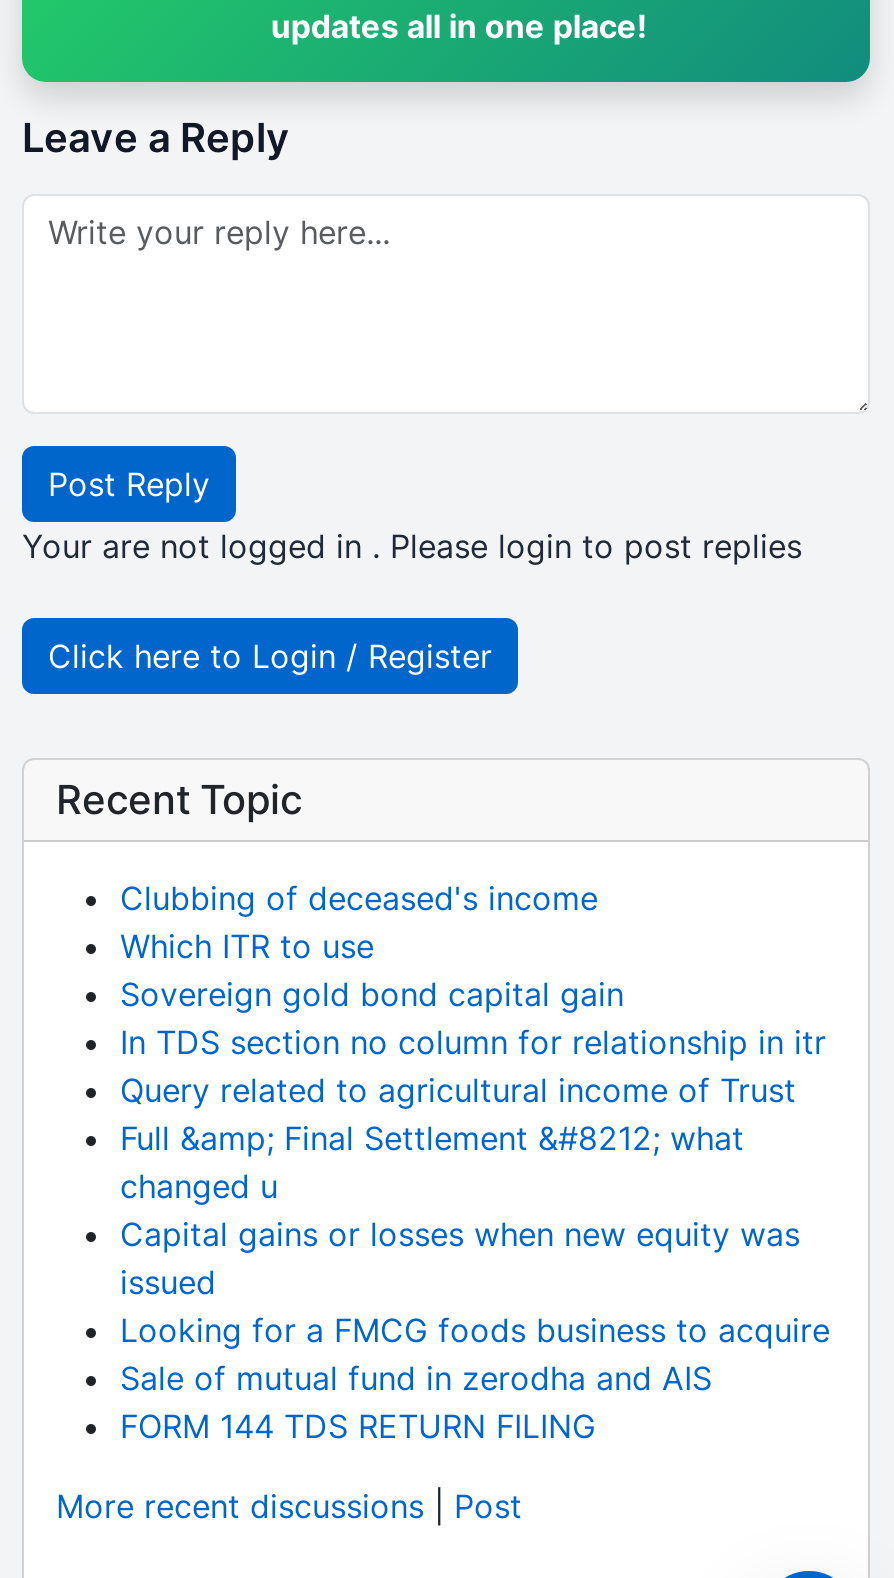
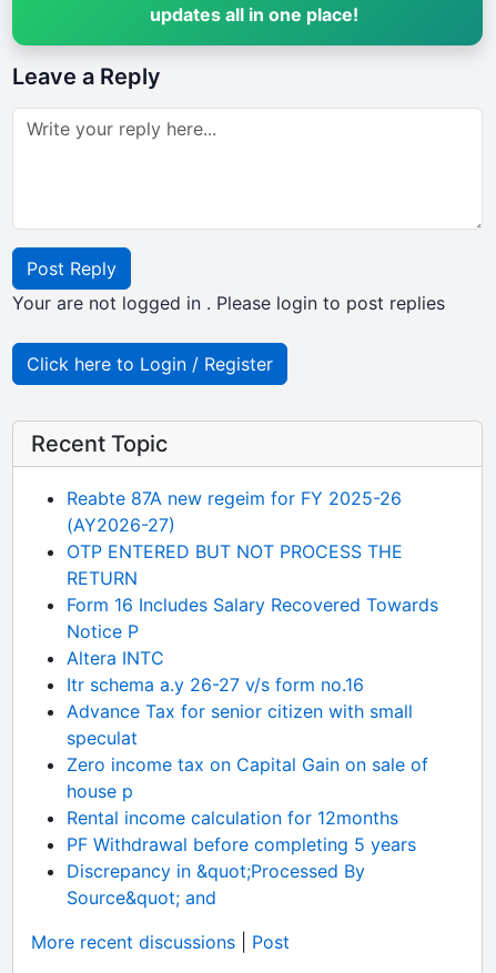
[120,878,830,1446] Clubbing of deceased's income | Which ITR to use | Sovereign gold bond capital gain | In TDS section no column for relationship in itr | Query related to agricultural income of Trust | Full &amp; Final Settlement &#8212; what | changed u | Capital gains or losses when new equity was | issued | Looking for a FMCG foods business to acquire | Sale of mutual fund in zerodha and AIS | FORM 144 TDS RETURN FILING -> [67,487,438,909] Reabte 87A new regeim for FY 2025-26 | (AY2026-27) | OTP ENTERED BUT NOT PROCESS THE | RETURN | Form 16 Includes Salary Recovered Towards | Notice P | Altera INTC | Itr schema a.y 26-27 v/s form no.16 | Advance Tax for senior citizen with small | speculat | Zero income tax on Capital Gain on sale of | house p | Rental income calculation for 12months | PF Withdrawal before completing 5 years | Discrepancy in &quot;Processed By | Source&quot; and

